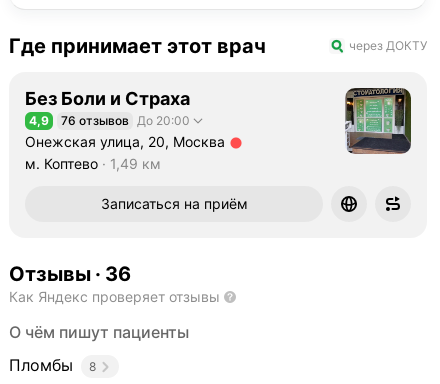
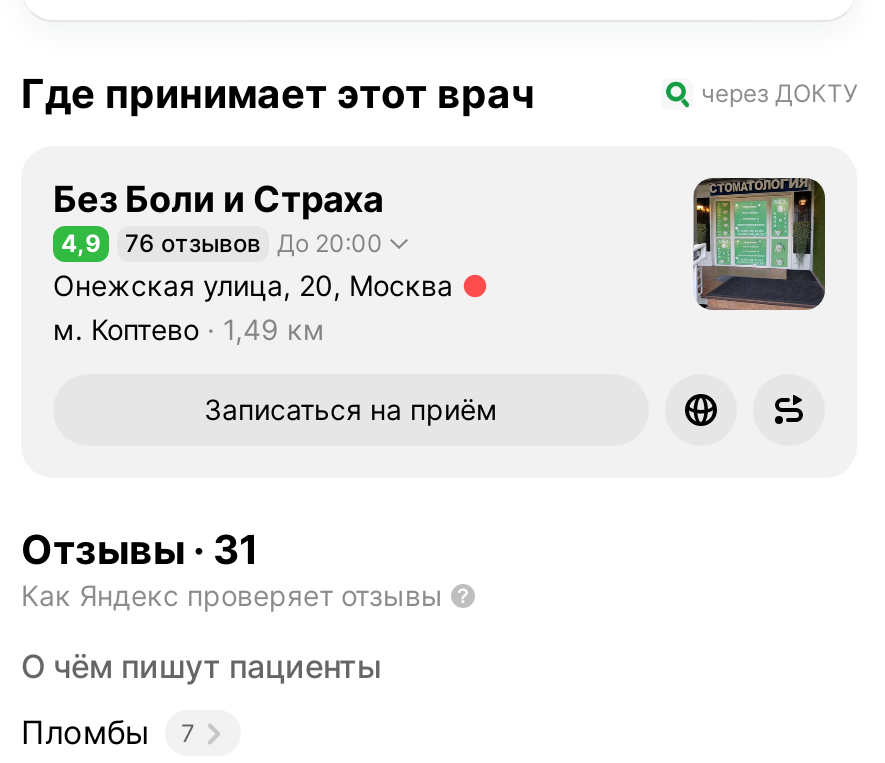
[9,262,131,286] Отзывы · 36 -> [21,525,259,573] Отзывы · 31
[9,355,96,375] Пломбы 8 -> [21,711,195,751] Пломбы 7

